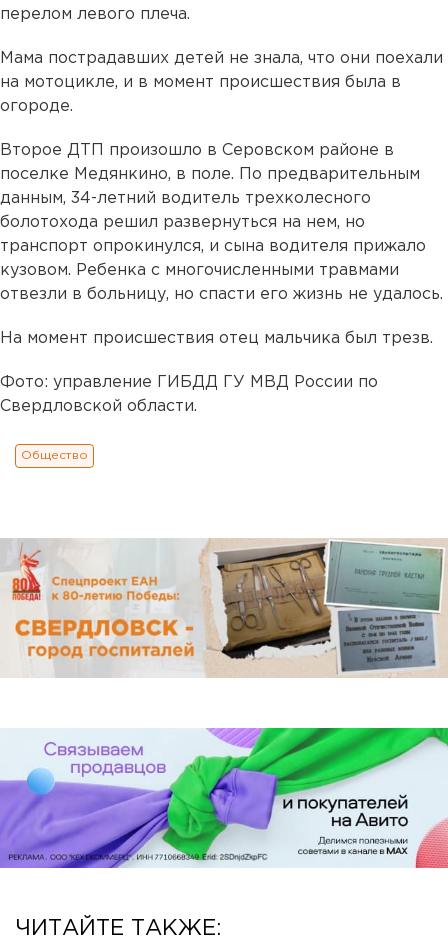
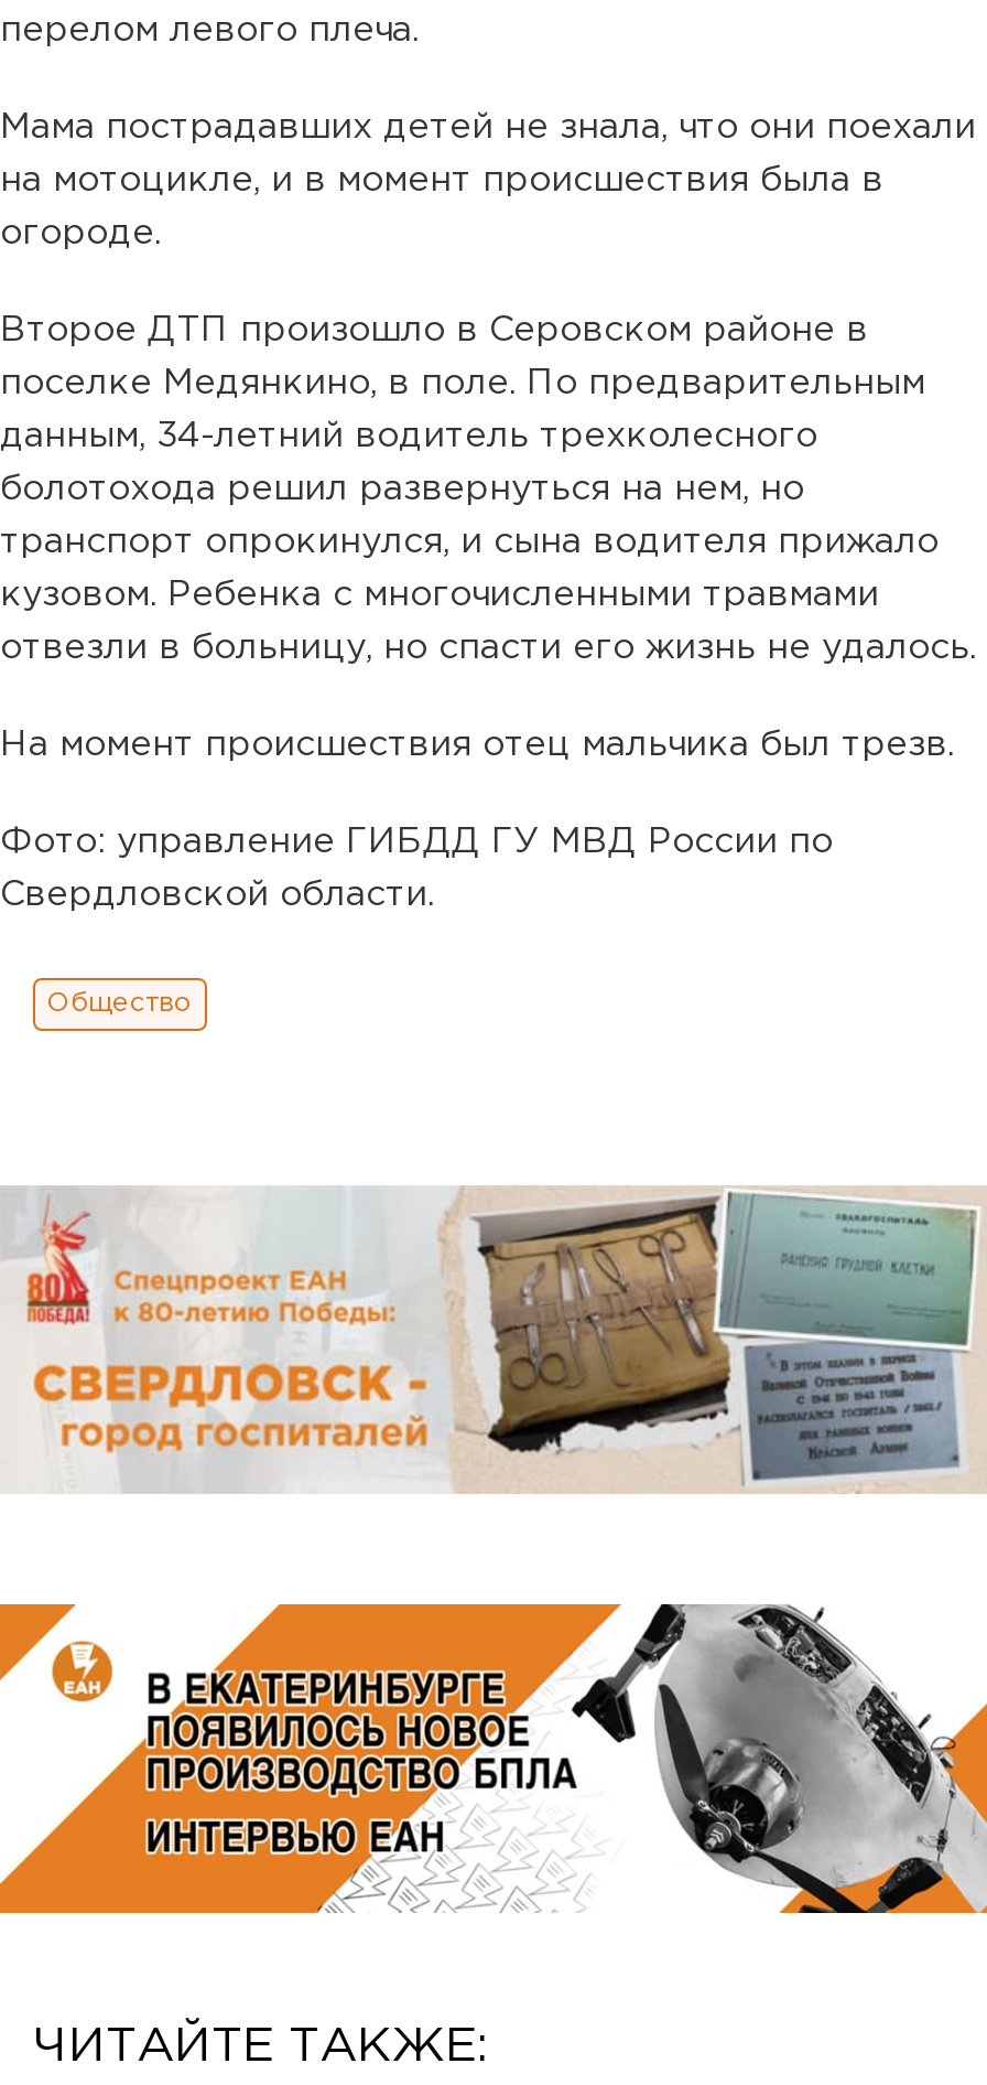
[3,727,445,869] [image] -> [7,1602,980,1915] [image]

